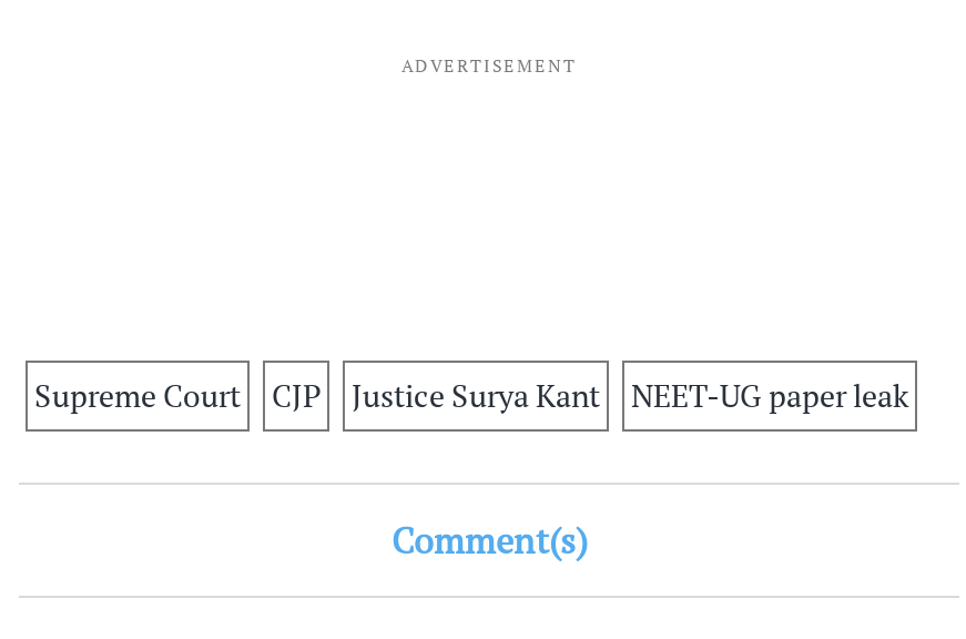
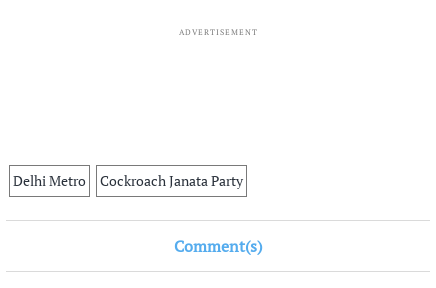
[34,374,908,416] Supreme Court | CJP | Justice Surya Kant | NEET-UG paper leak -> [13,171,243,190] Delhi Metro | Cockroach Janata Party

